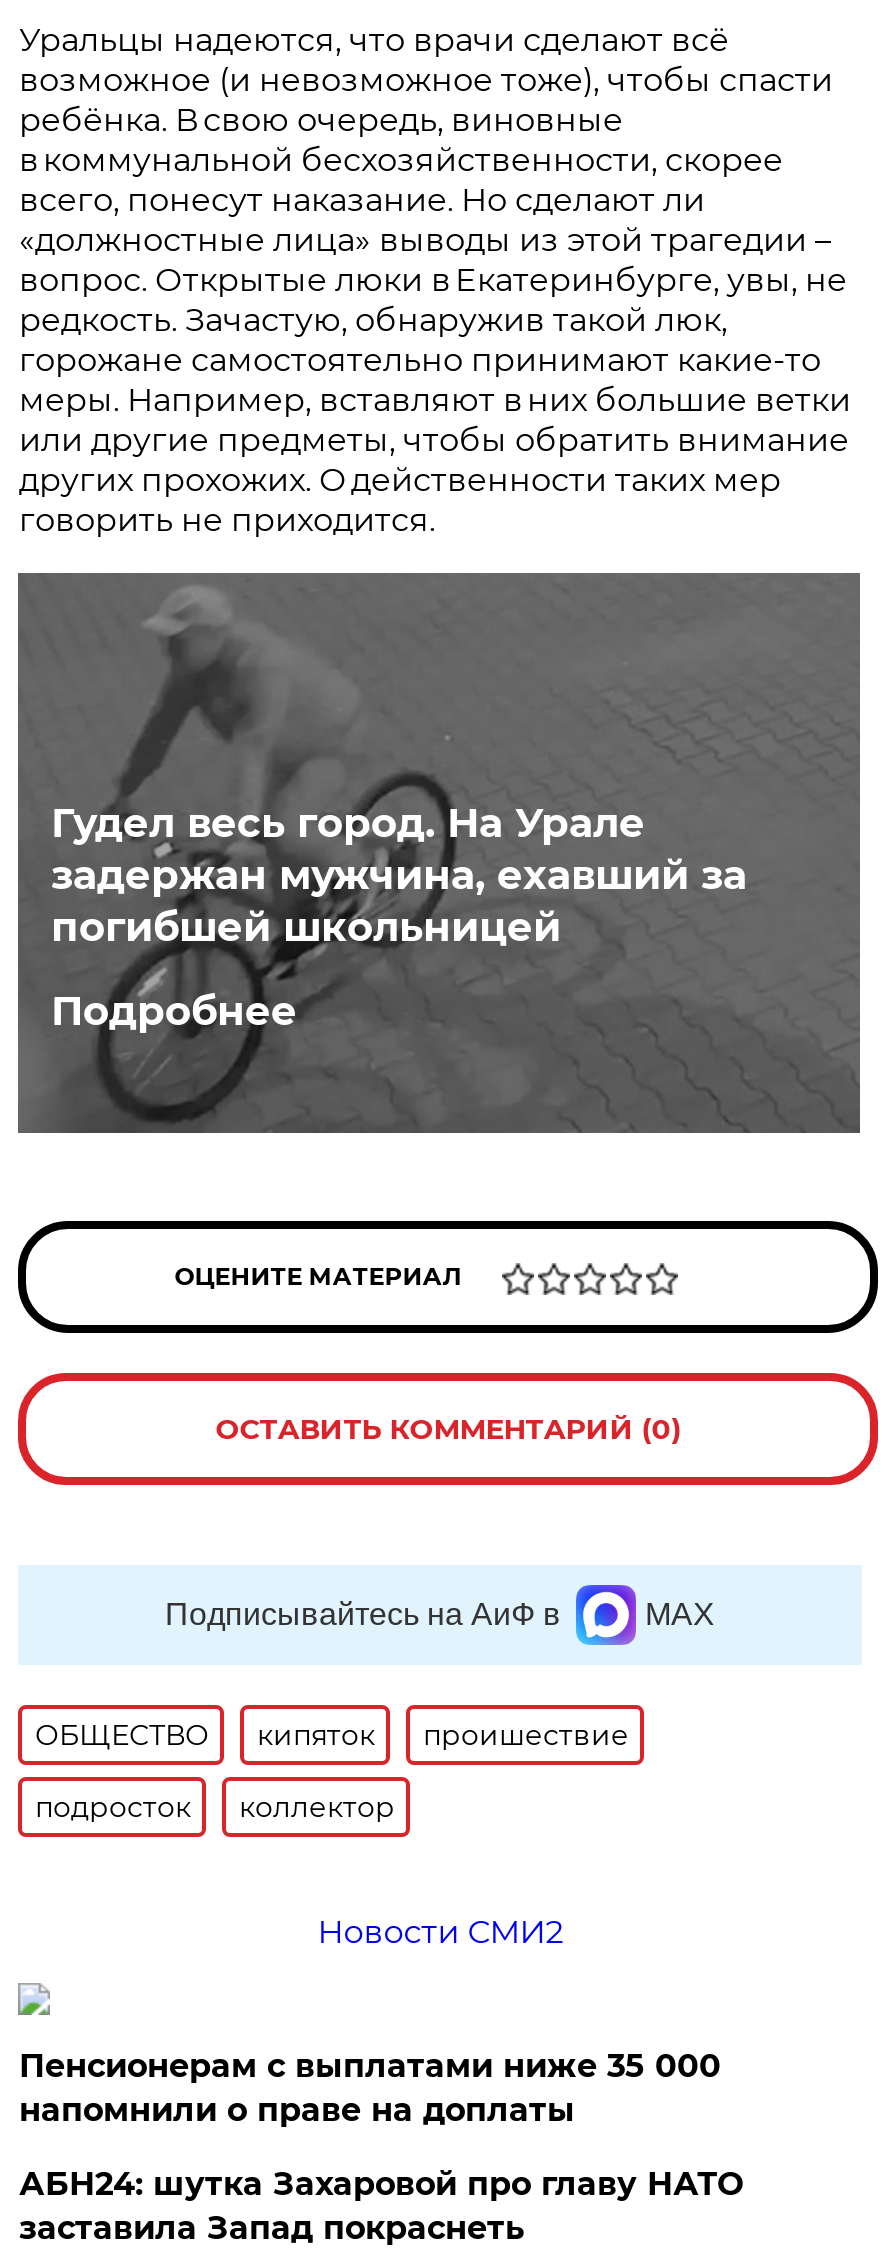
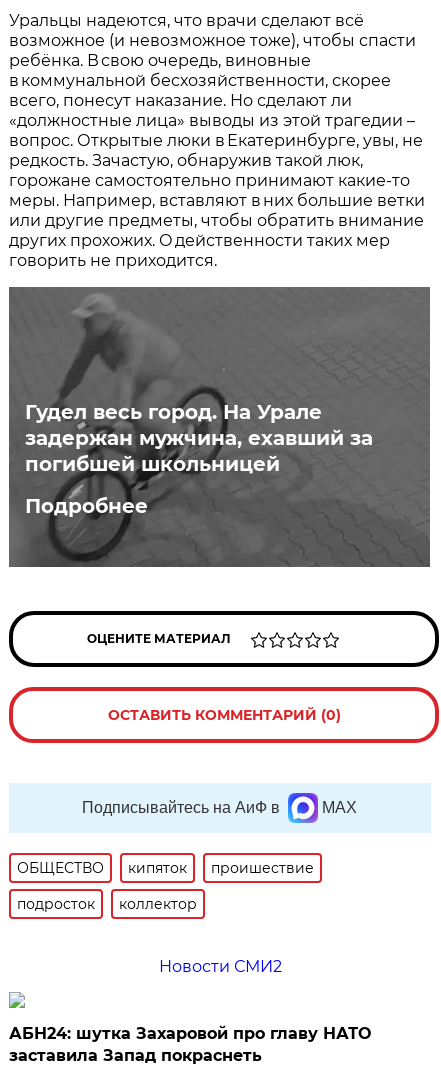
[19,2047,721,2129] Пенсионерам с выплатами ниже 35 000 | напомнили о праве на доплаты -> none

